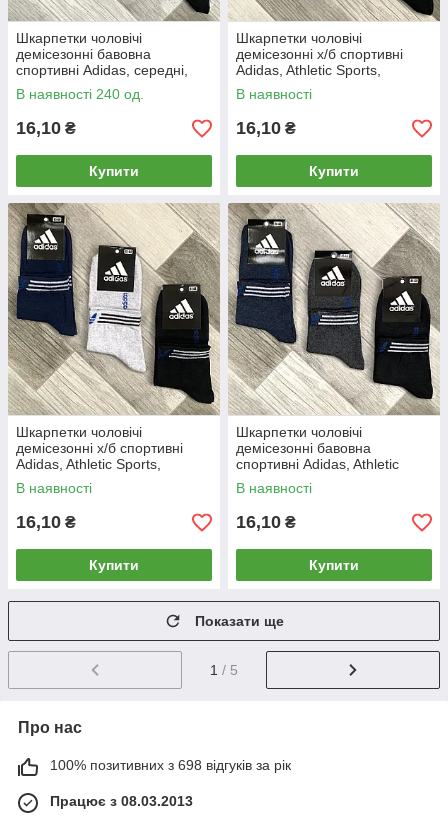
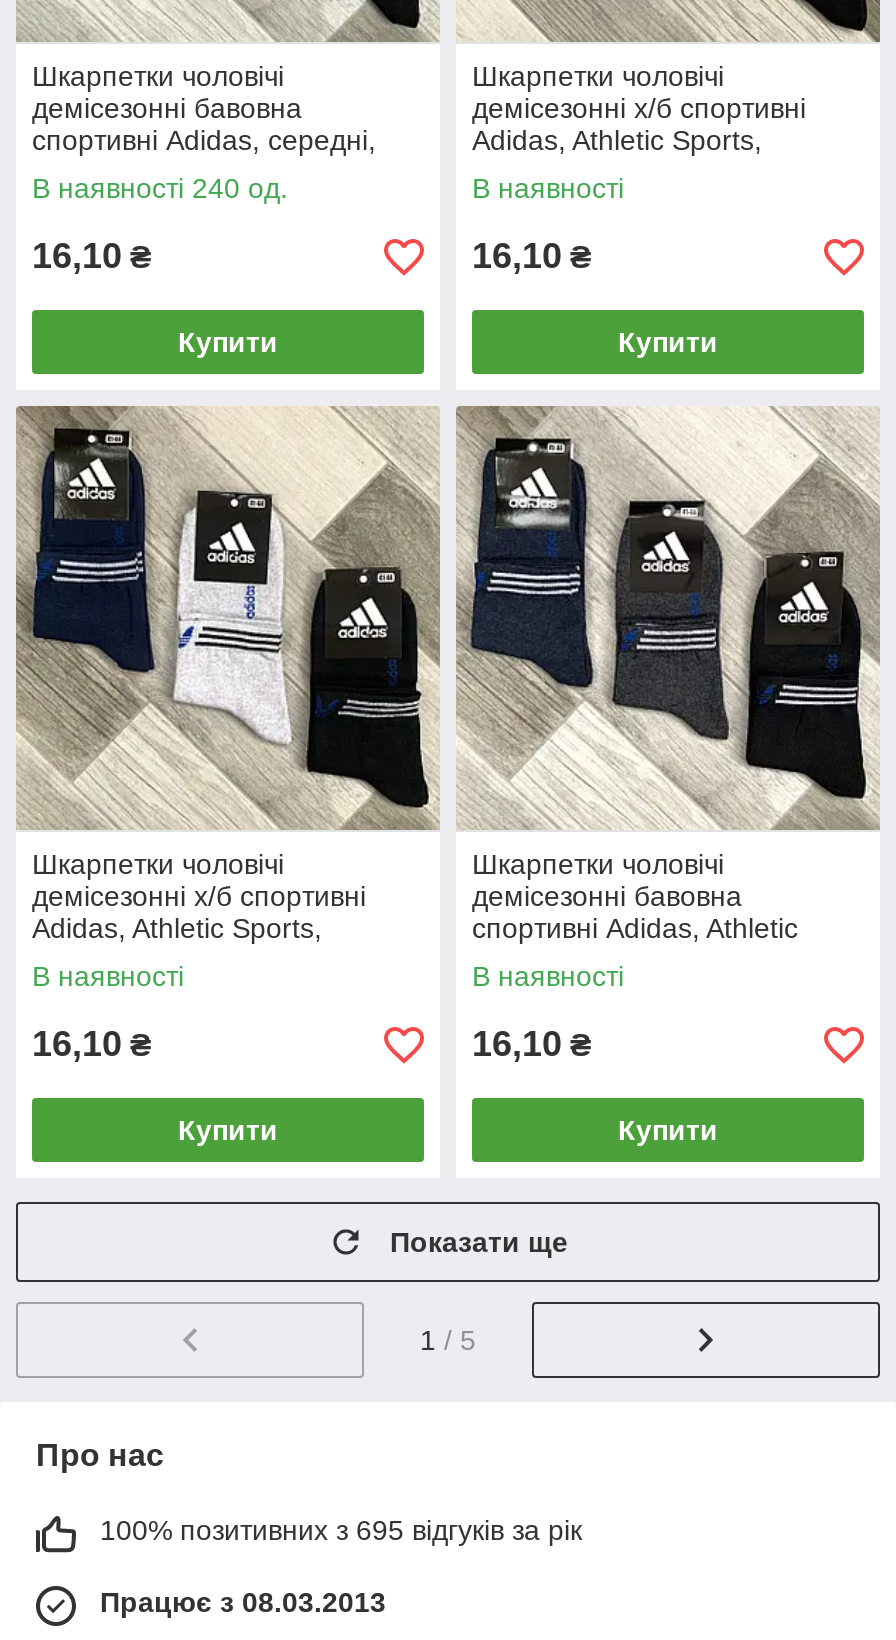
[50,757,291,773] 100% позитивних з 698 відгуків за рік -> [100,1514,582,1546] 100% позитивних з 695 відгуків за рік

